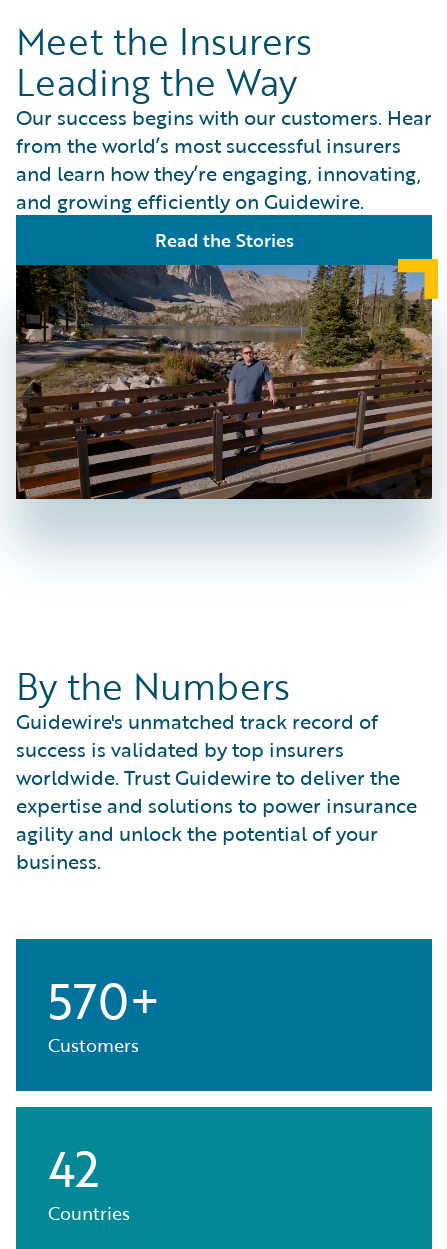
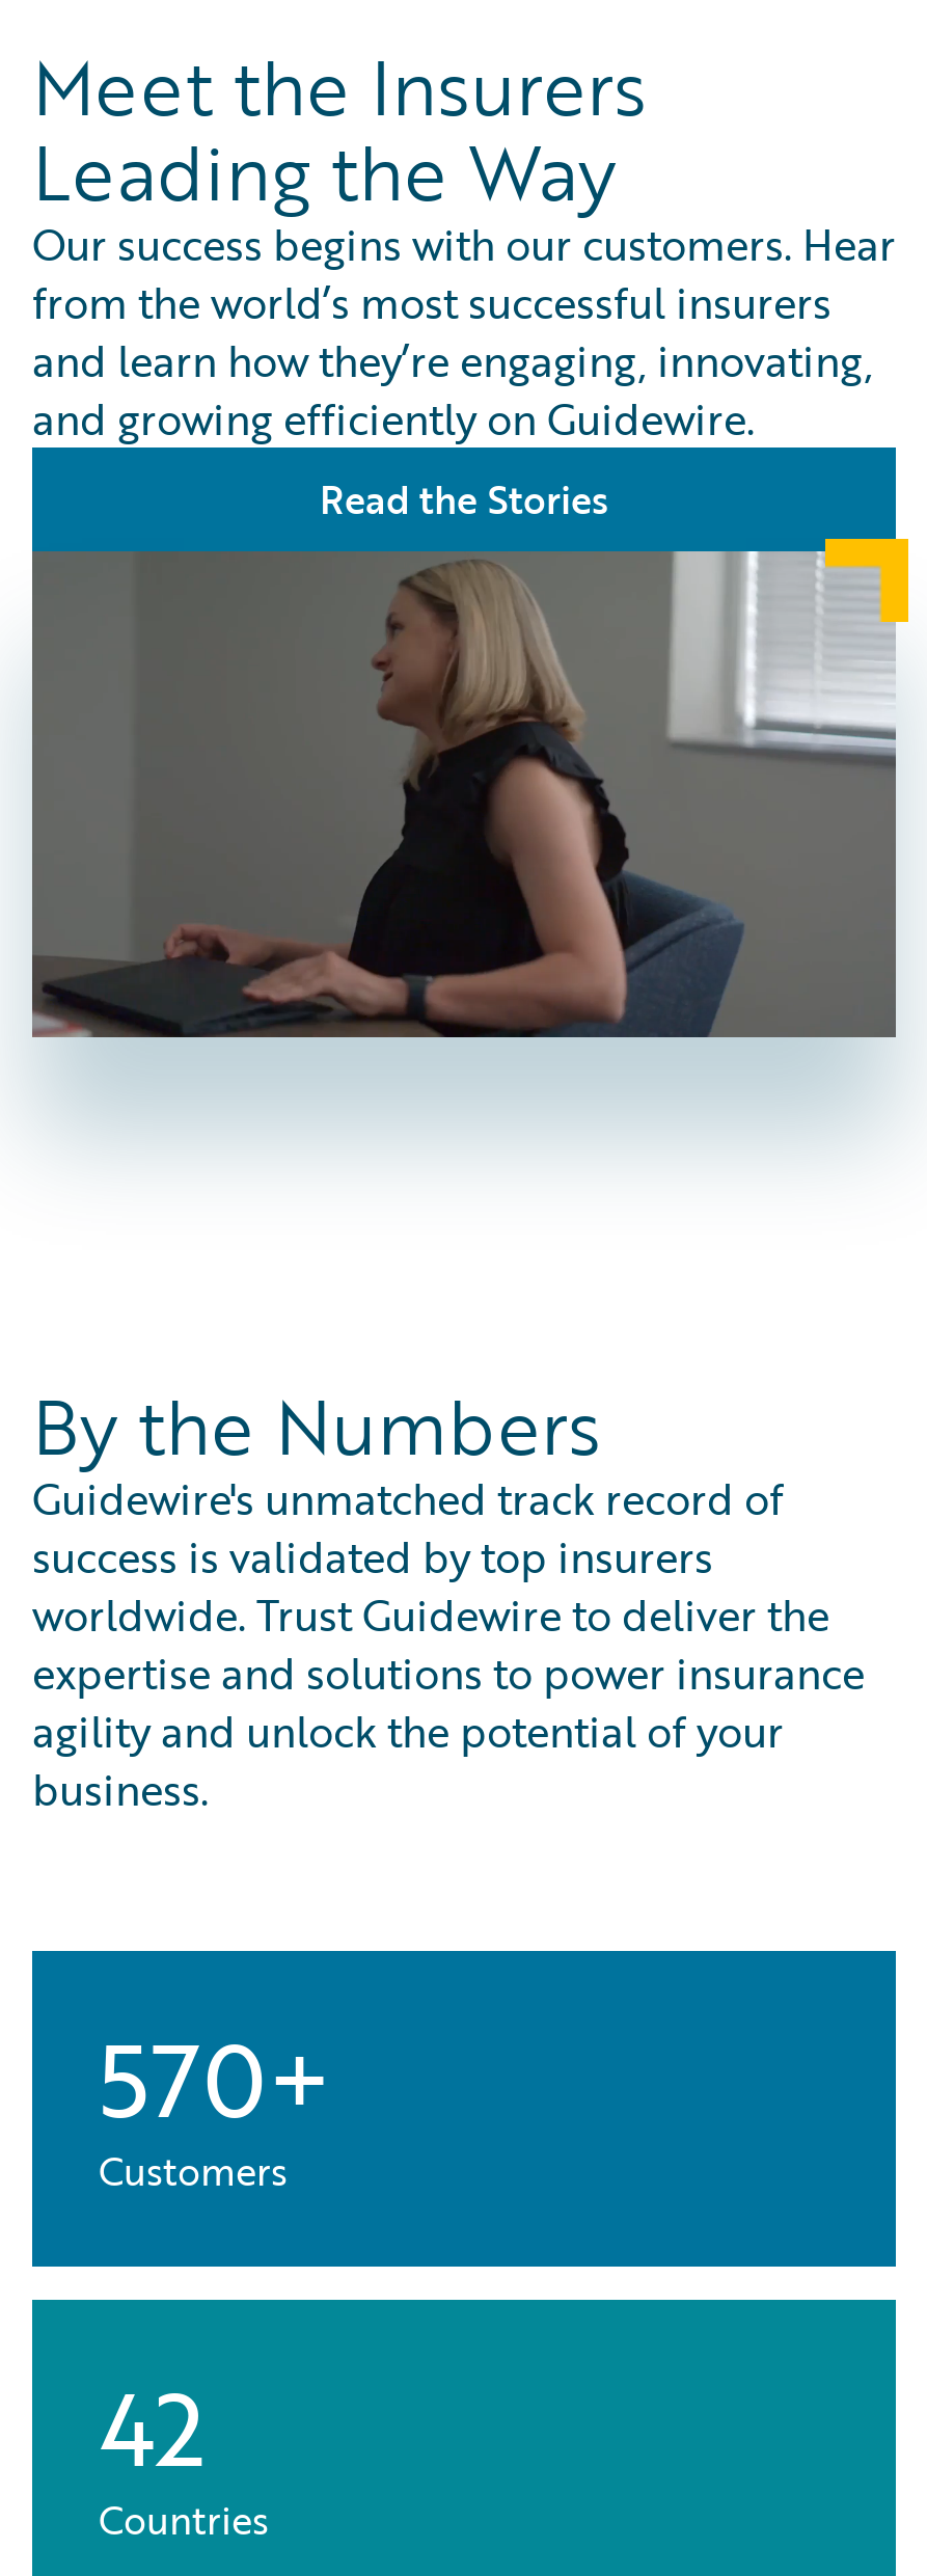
[15,264,433,499] [image] -> [30,549,896,1037] [image]

